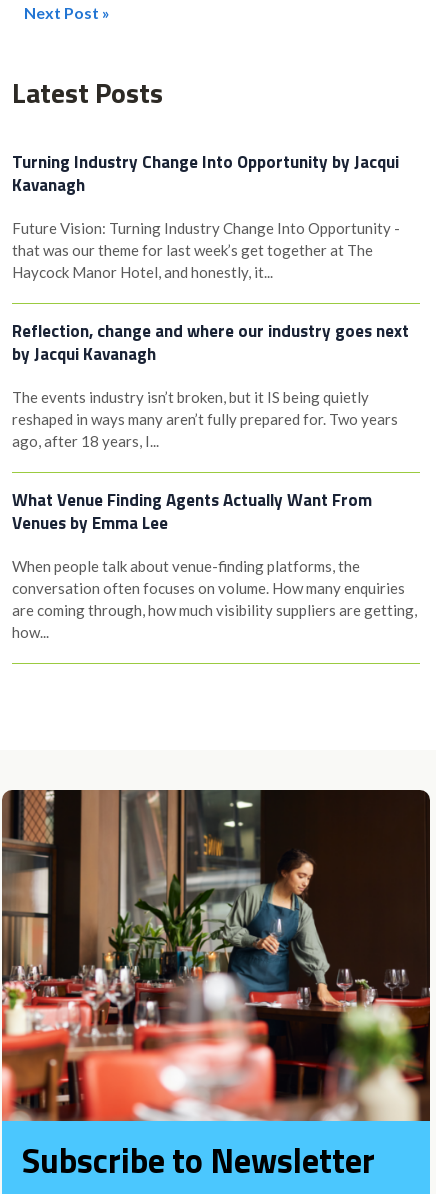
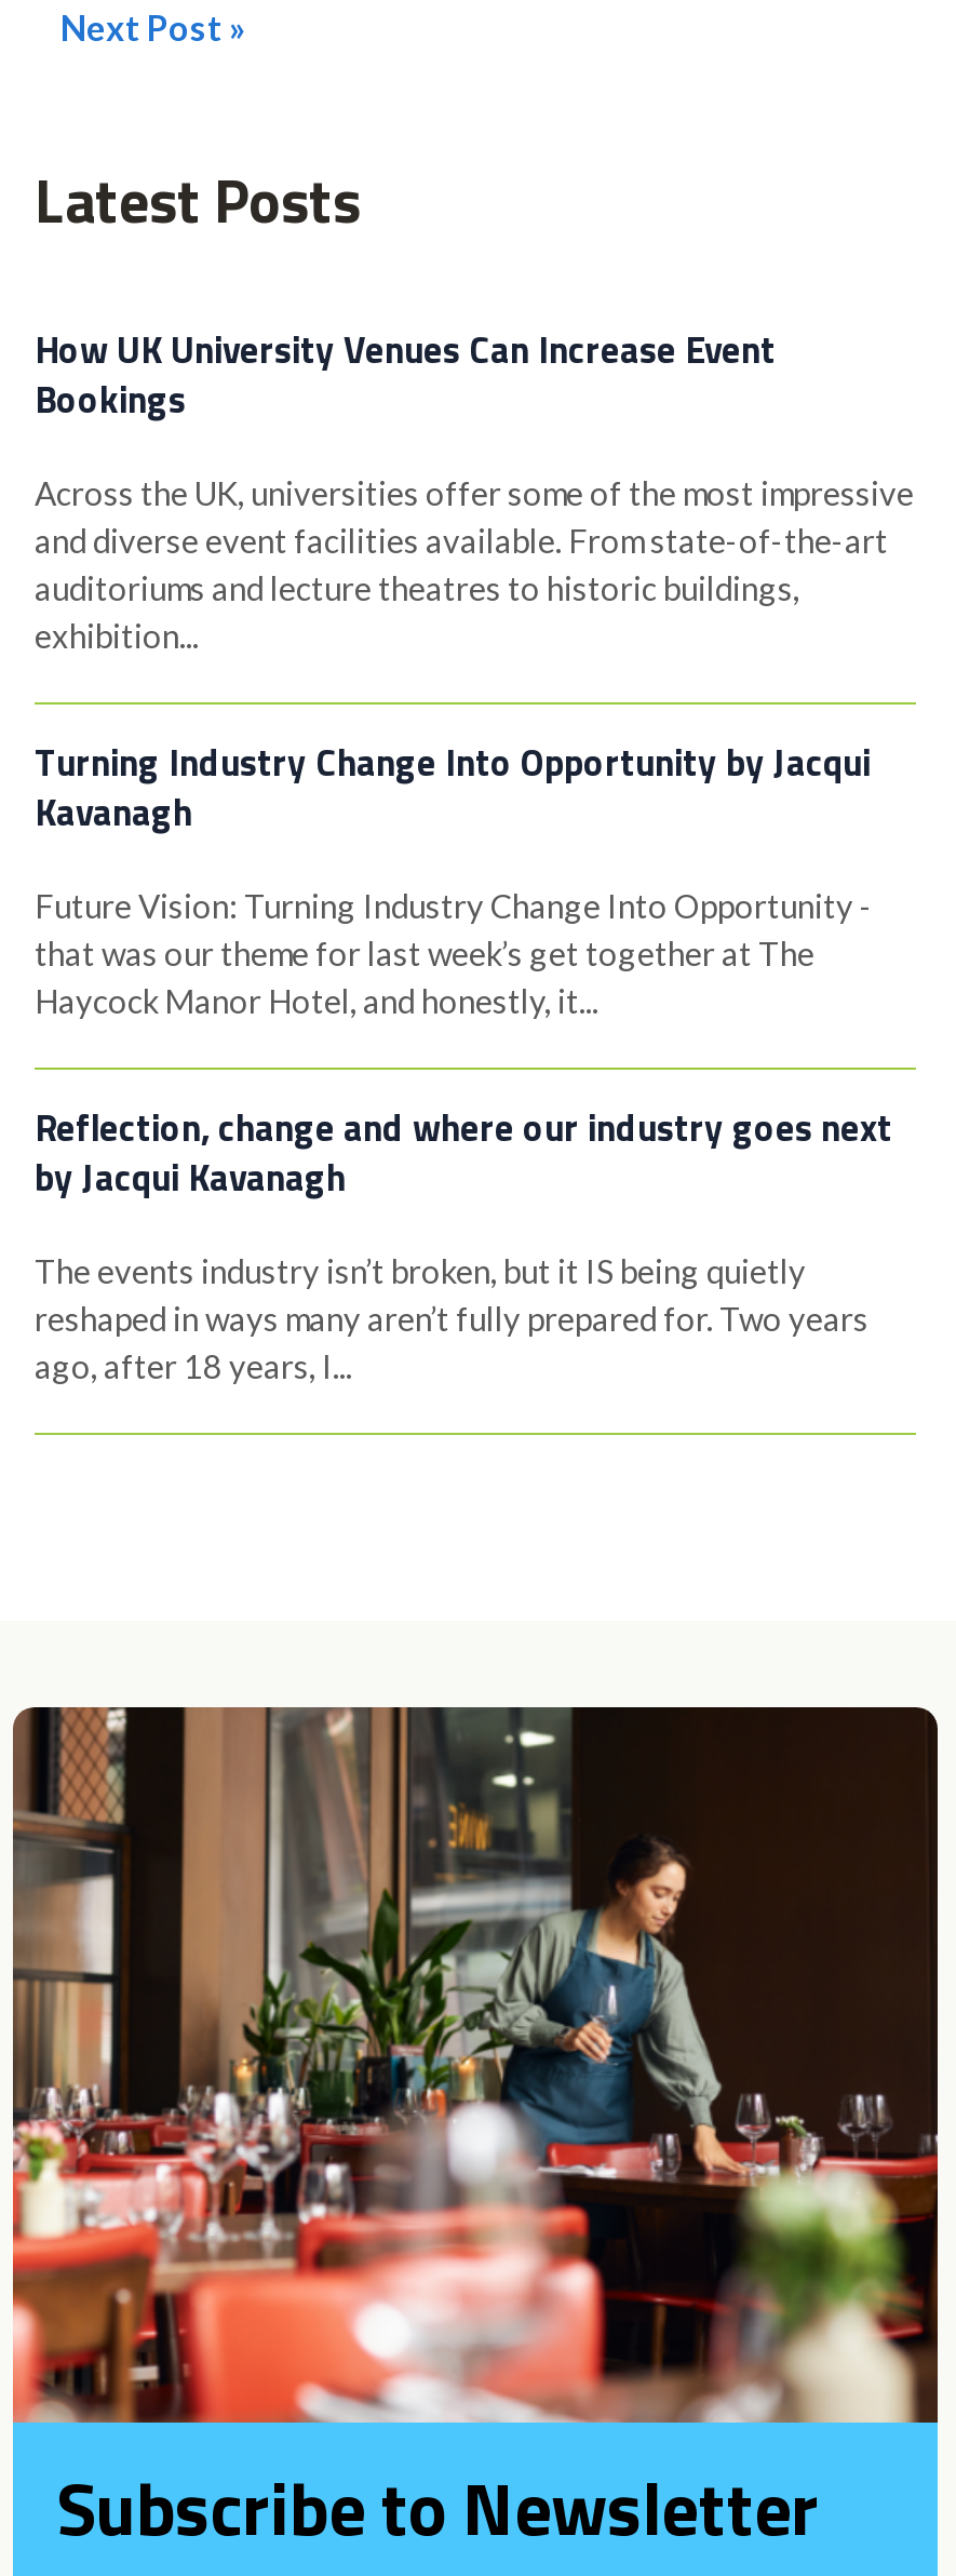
none -> [35,322,914,655] How UK University Venues Can Increase Event | Bookings | Across the UK, universities offer some of the most impressive | and diverse event facilities available. From state-of-the-art | auditoriums and lecture theatres to historic buildings, | exhibition...
moved [12,149,409,450] -> [35,735,892,1385]: Turning Industry Change Into Opportunity by Jacqui | Kavanagh | Future Vision: Turning Industry Change Into Opportunity - | ... | reshaped in ways many aren’t fully prepared for. Two years | ago, after 18 years, I...
[12,487,417,641] What Venue Finding Agents Actually Want From | Venues by Emma Lee | When people talk about venue-finding platforms, the | conversation often focuses on volume. How many enquiries | are coming through, how much visibility suppliers are getting, | how... -> none

